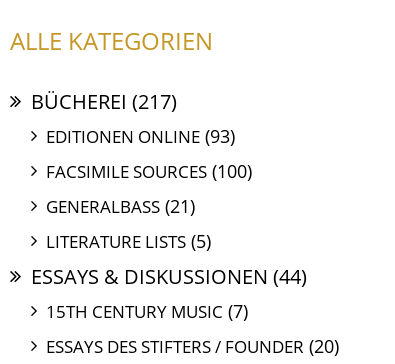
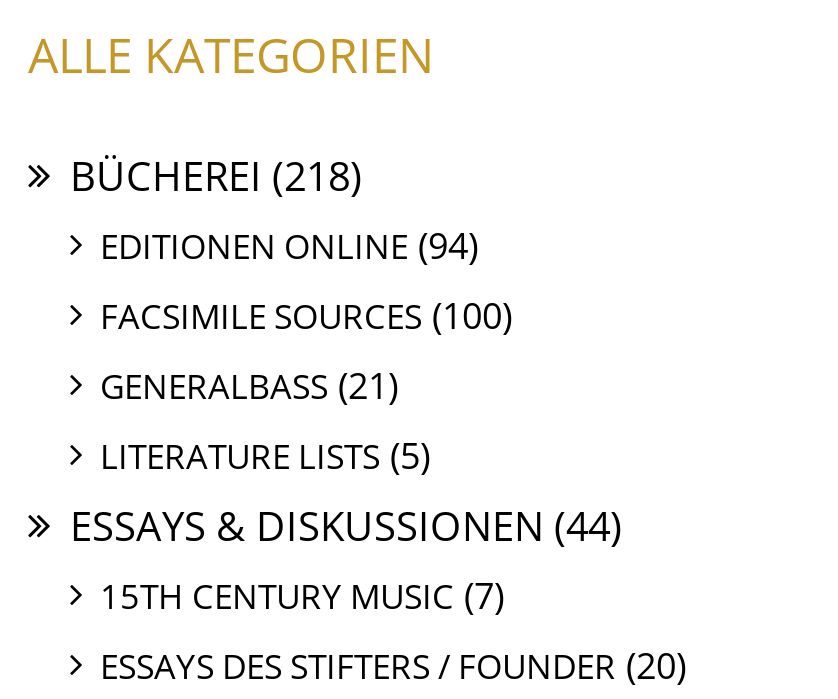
[31,88,177,115] BÜCHEREI (217) -> [70,149,362,203] BÜCHEREI (218)
[46,124,235,148] EDITIONEN ONLINE (93) -> [100,221,478,269] EDITIONEN ONLINE (94)

